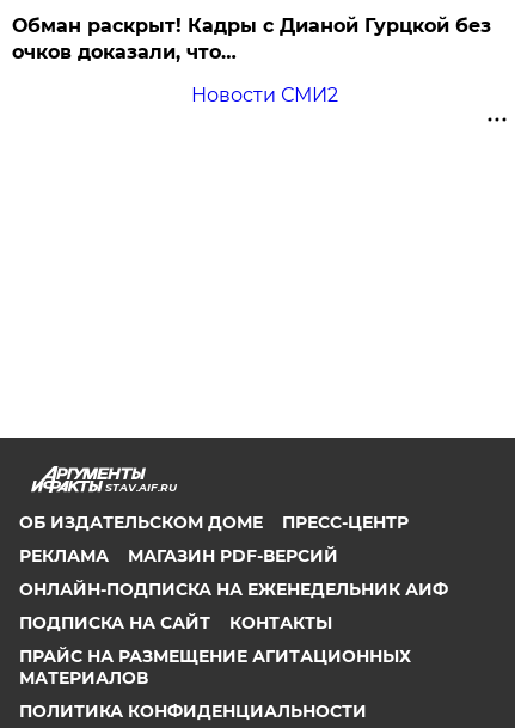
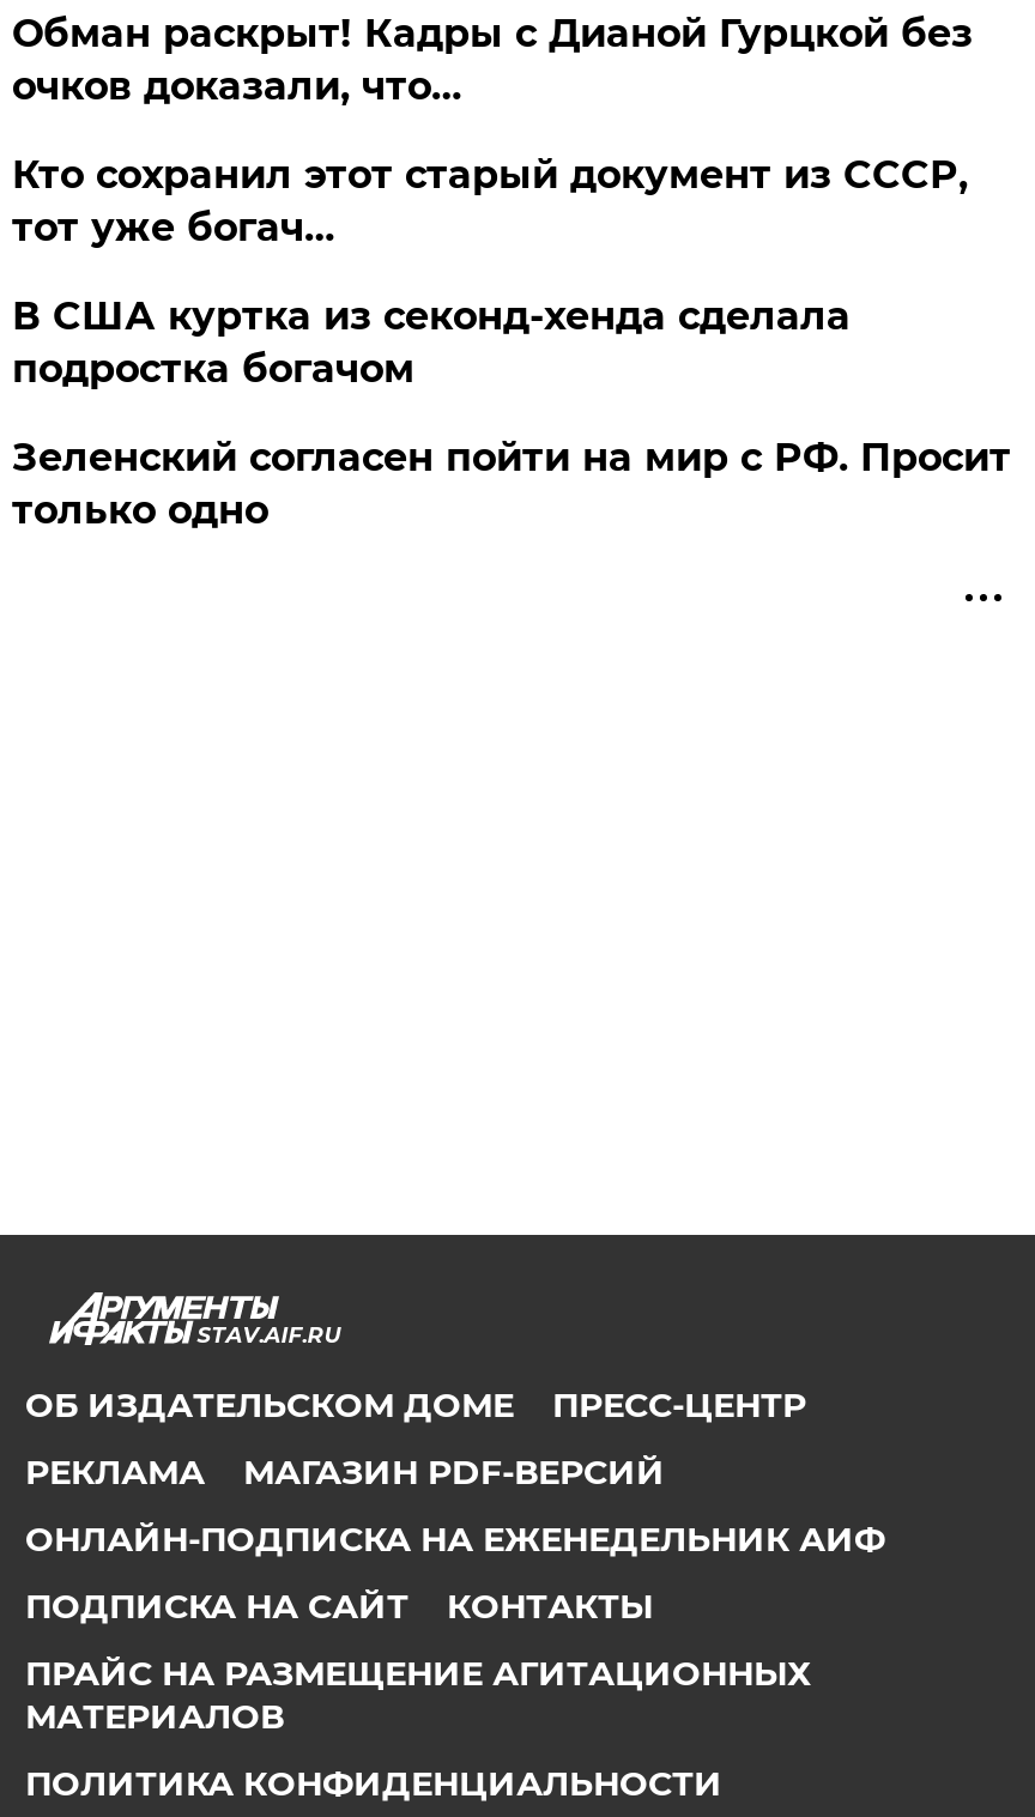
[191,83,338,106] Новости СМИ2 -> [12,151,1011,532] Кто сохранил этот старый документ из СССР, | тот уже богач… | В США куртка из секонд-хенда сделала | подростка богачом | Зеленский согласен пойти на мир с РФ. Просит | только одно

